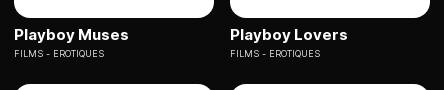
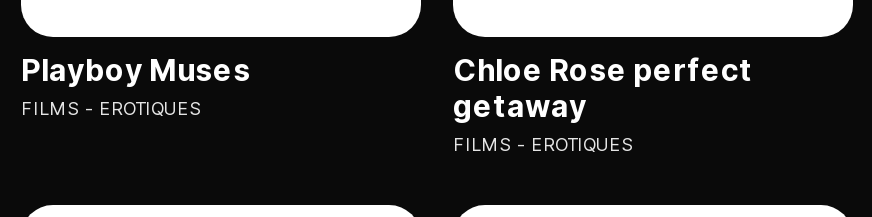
[230,25,348,44] Playboy Lovers -> [453,51,753,125] Chloe Rose perfect | getaway

